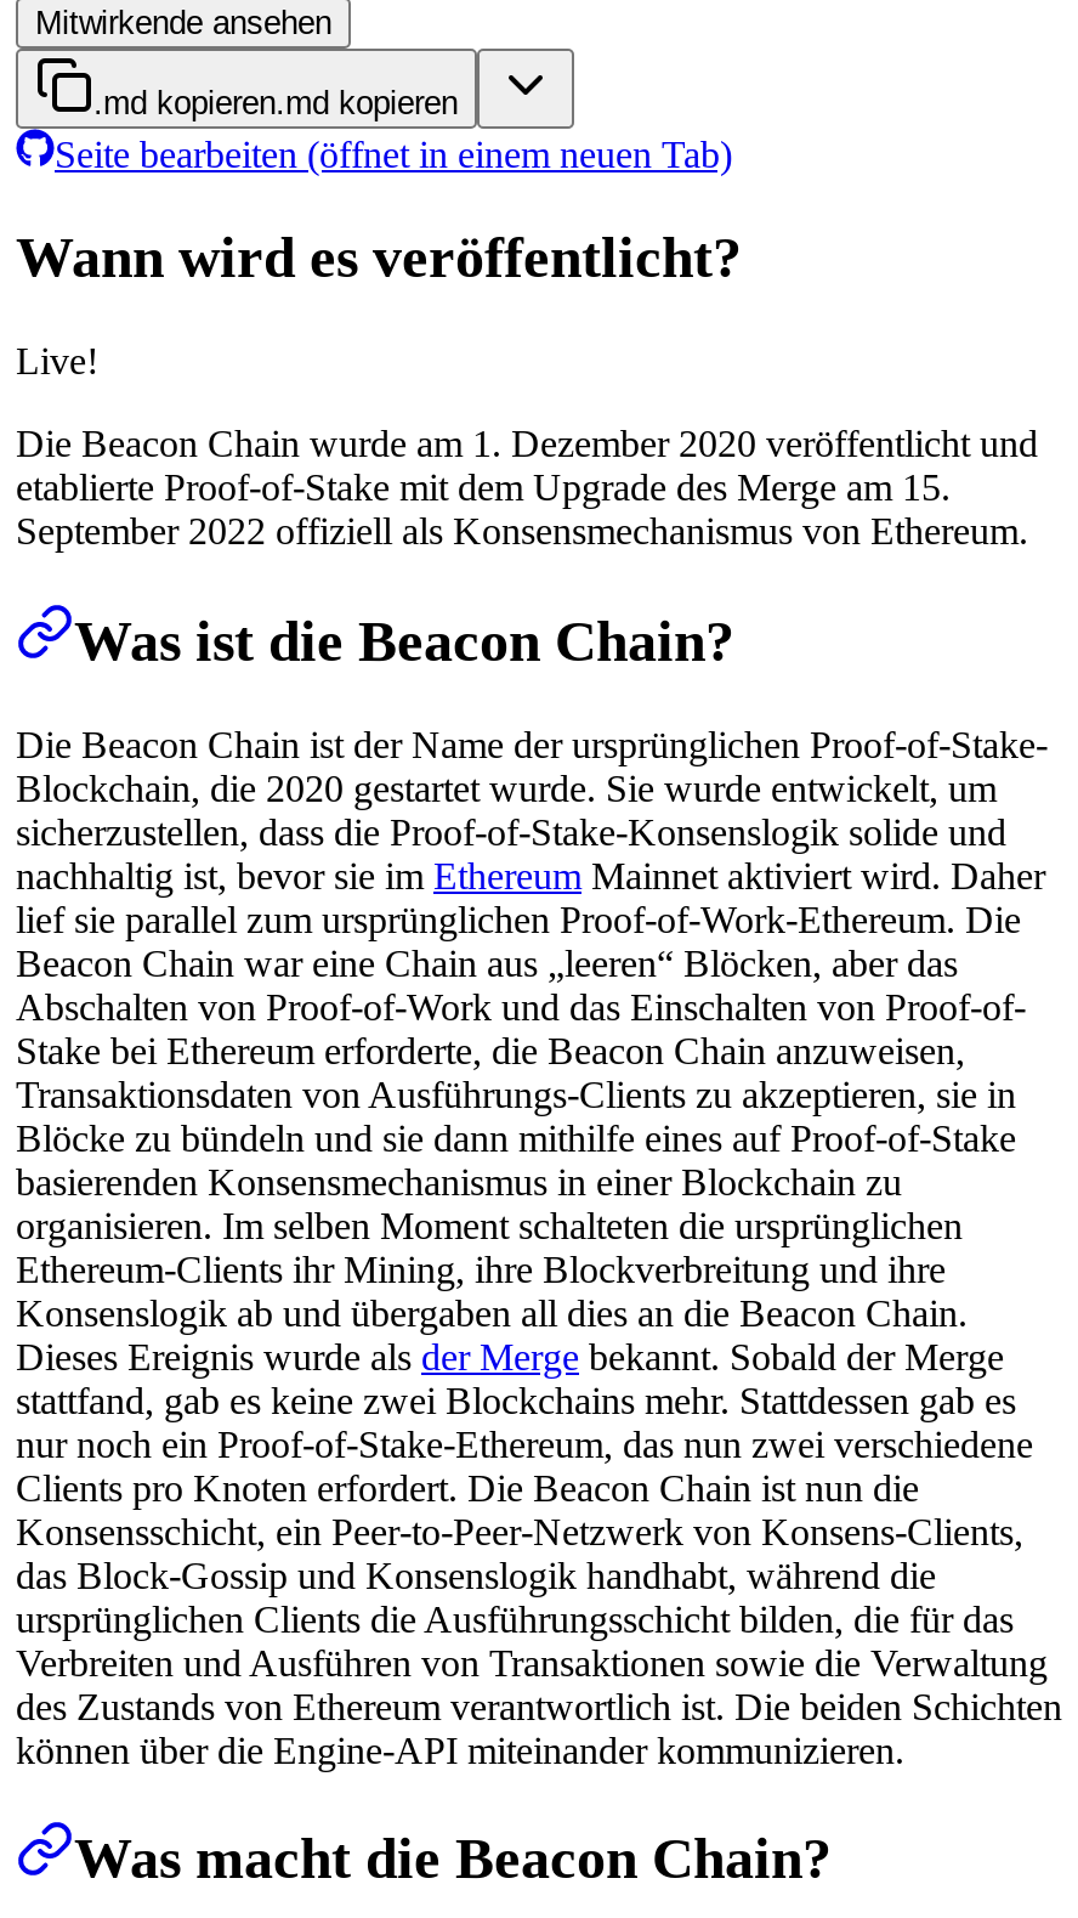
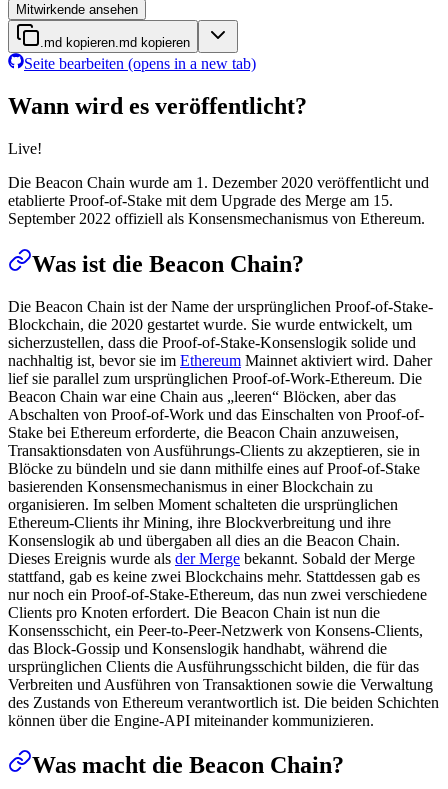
[55,133,732,175] Seite bearbeiten (öffnet in einem neuen Tab) -> [24,55,256,72] Seite bearbeiten (opens in a new tab)

